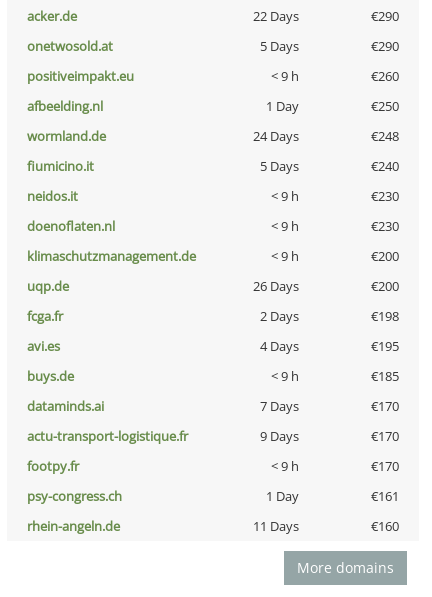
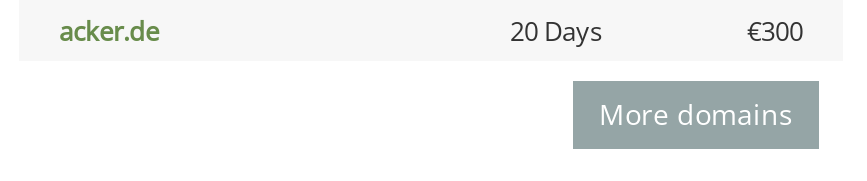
[27,7,399,535] 22 Days | €290 | onetwosold.at | 5 Days | €290 | positiveimpakt.eu | < 9 h | €260 | afbeelding.nl | 1 Day | €250 | wormland.de | 24 Days | €248 | fiumicino.it | 5 Days | €240 | neidos.it | < 9 h | €230 | doenoflaten.nl | < 9 h | €230 | klimaschutzmanagement.de | < 9 h | €200 | uqp.de | 26 Days | €200 | fcga.fr | 2 Days | €198 | avi.es | 4 Days | €195 | buys.de | < 9 h | €185 | dataminds.ai | 7 Days | €170 | actu-transport-logistique.fr | 9 Days | €170 | footpy.fr | < 9 h | €170 | psy-congress.ch | 1 Day | €161 | rhein-angeln.de | 11 Days | €160 -> [510,13,803,49] 20 Days | €300

